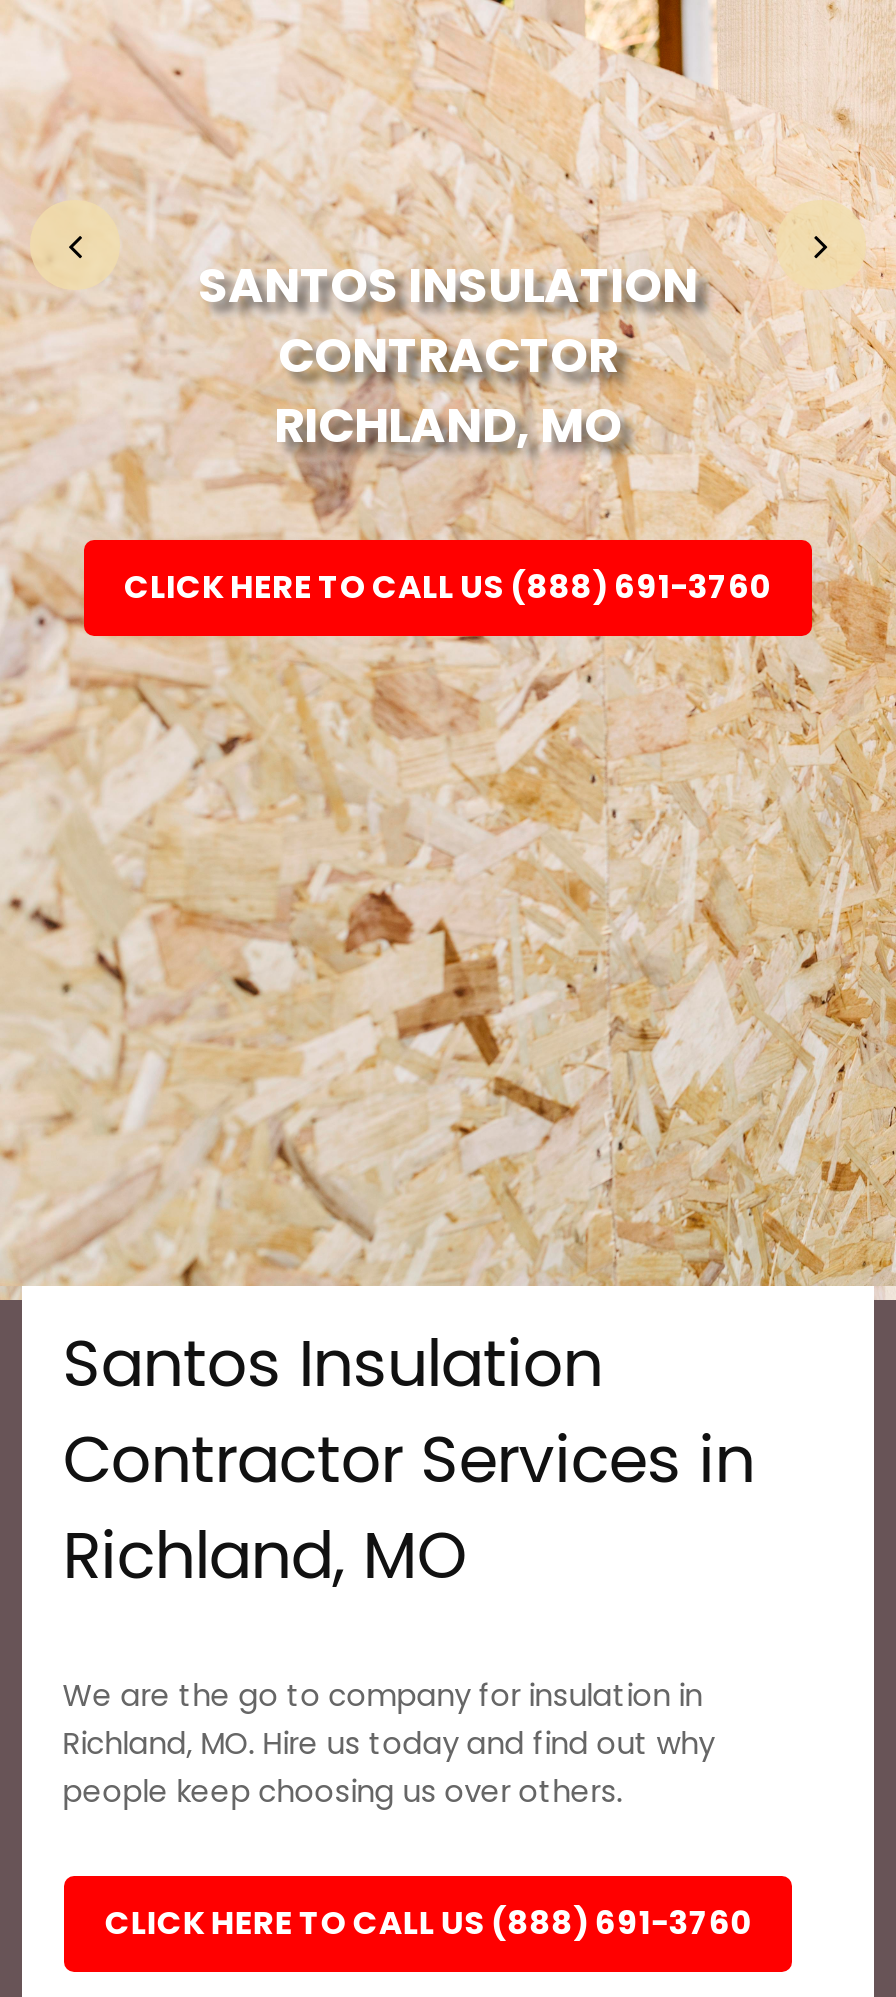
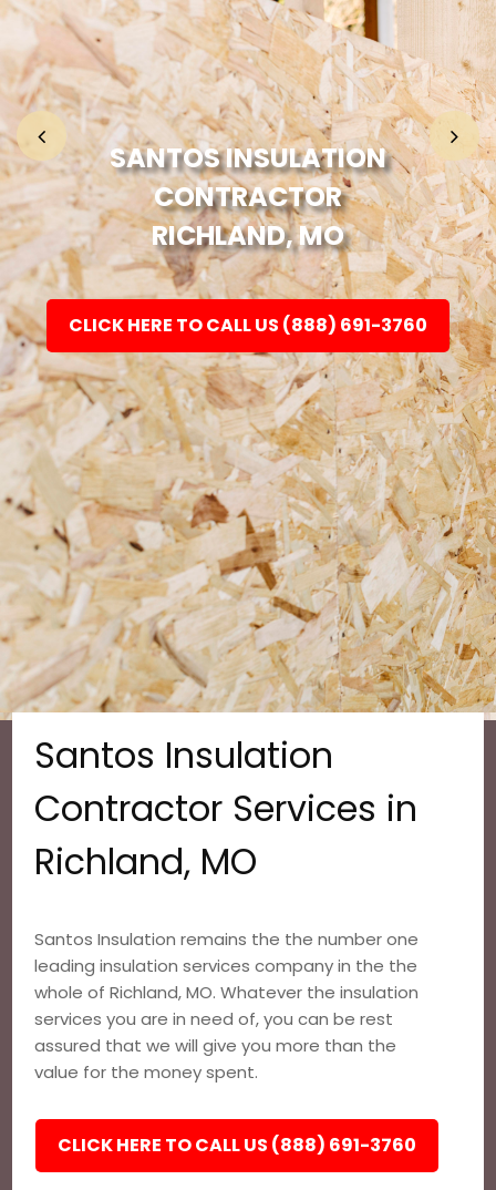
[62,1674,714,1812] We are the go to company for insulation in | Richland, MO. Hire us today and find out why | people keep choosing us over others. -> [35,927,419,1084] Santos Insulation remains the the number one | leading insulation services company in the the | whole of Richland, MO. Whatever the insulation | services you are in need of, you can be rest | assured that we will give you more than the | value for the money spent.

